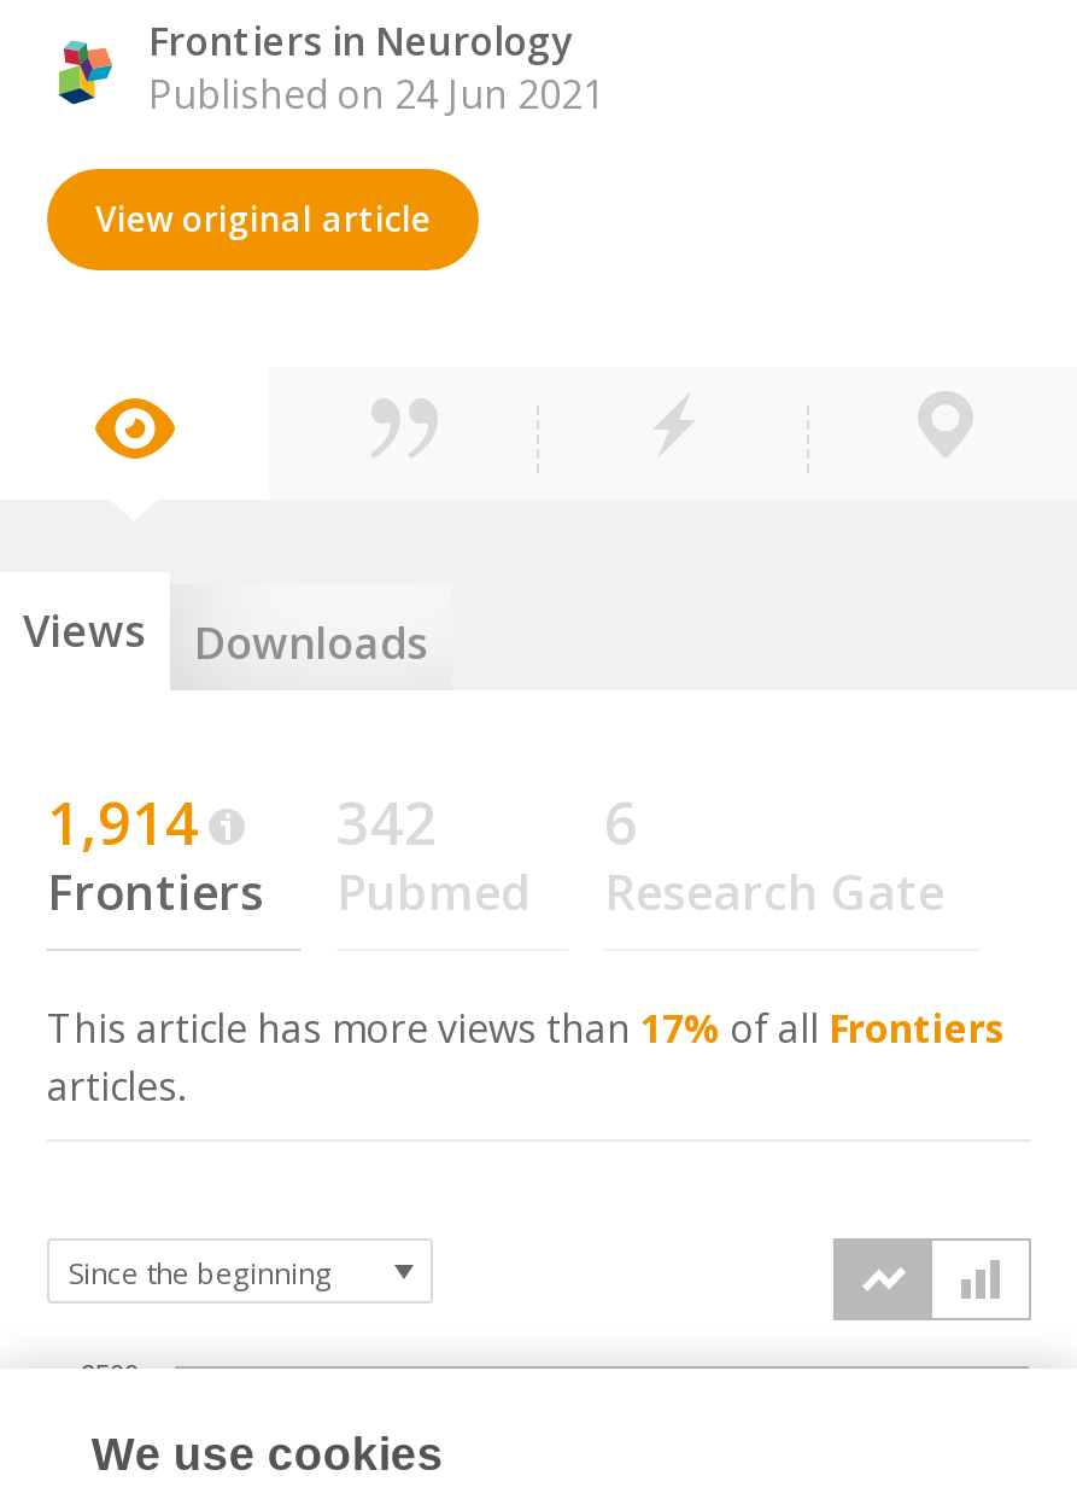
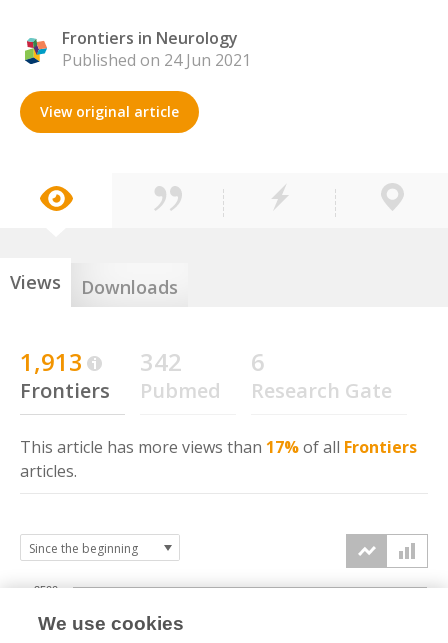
[47,782,199,862] 1,914 -> [20,345,83,378] 1,913

